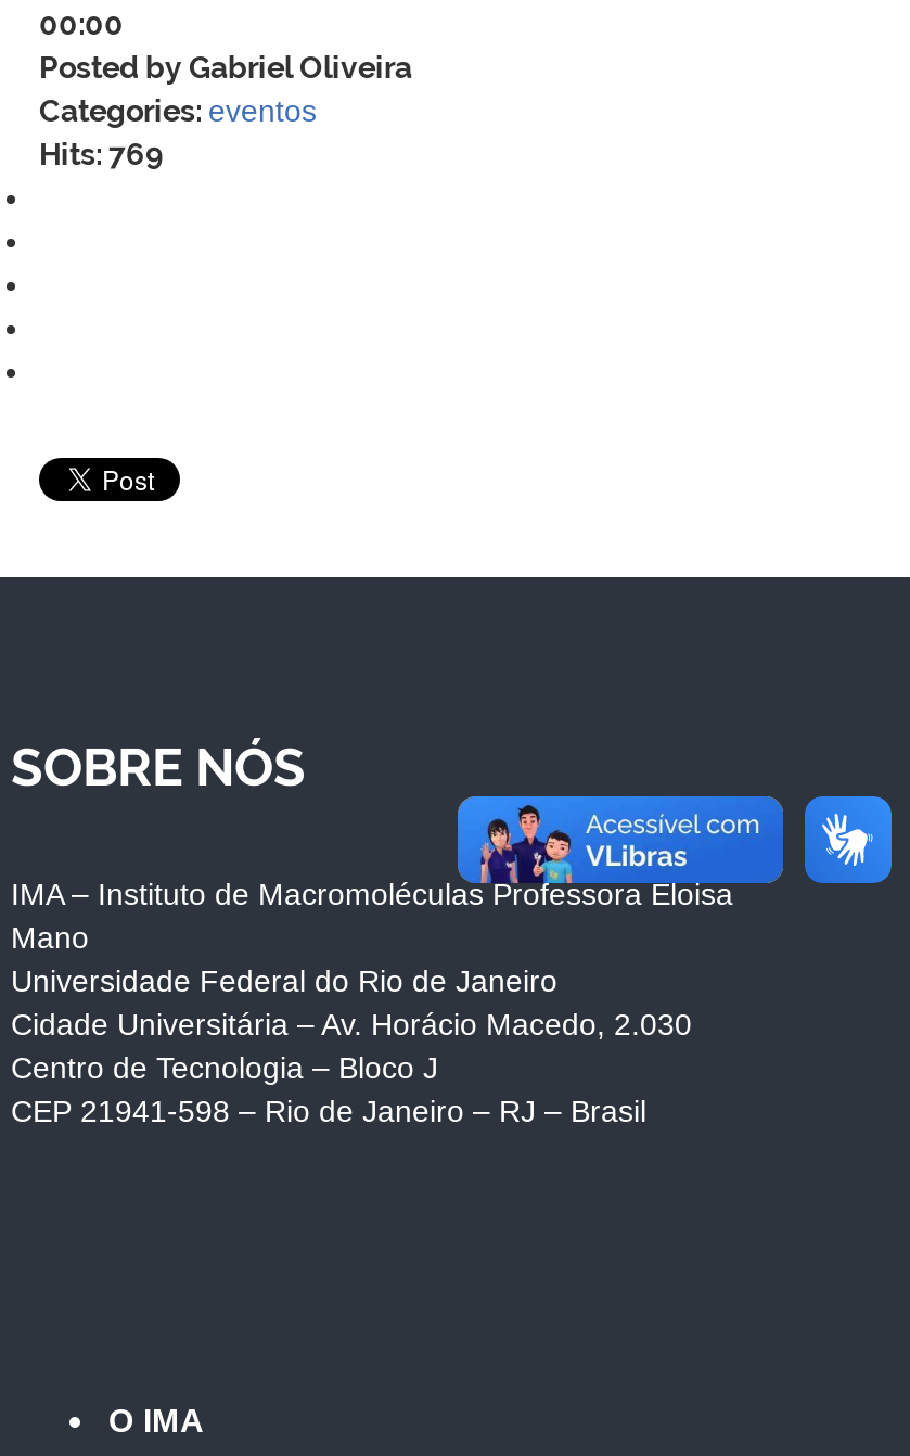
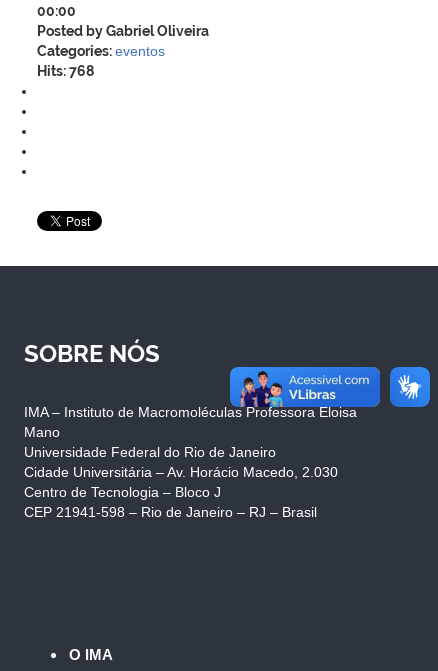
[39,136,163,171] Hits: 769 -> [37,63,94,79] Hits: 768

